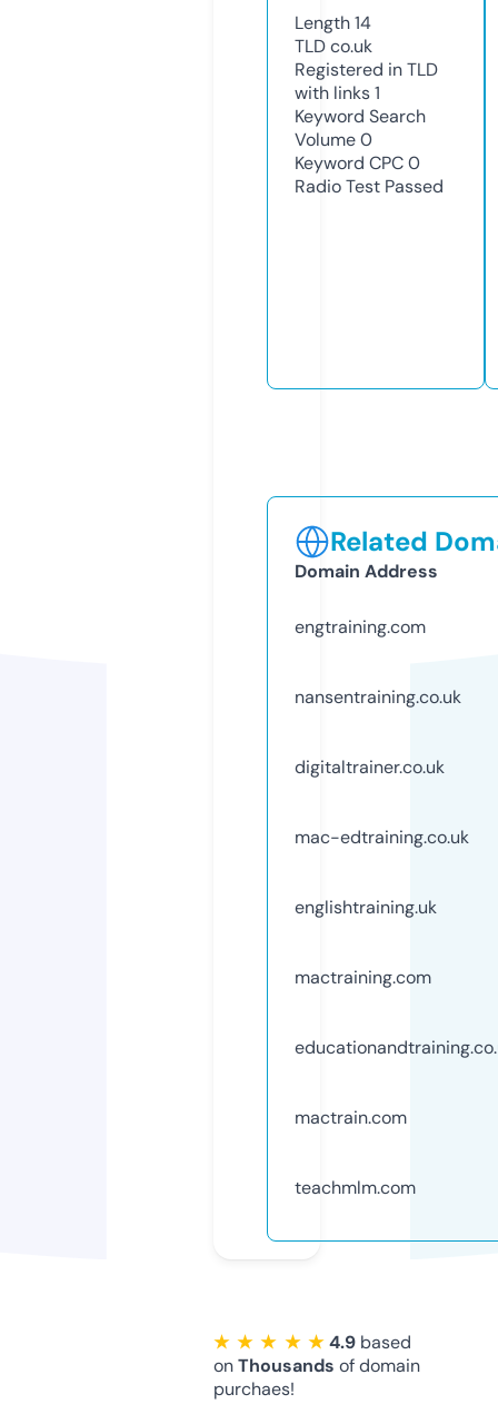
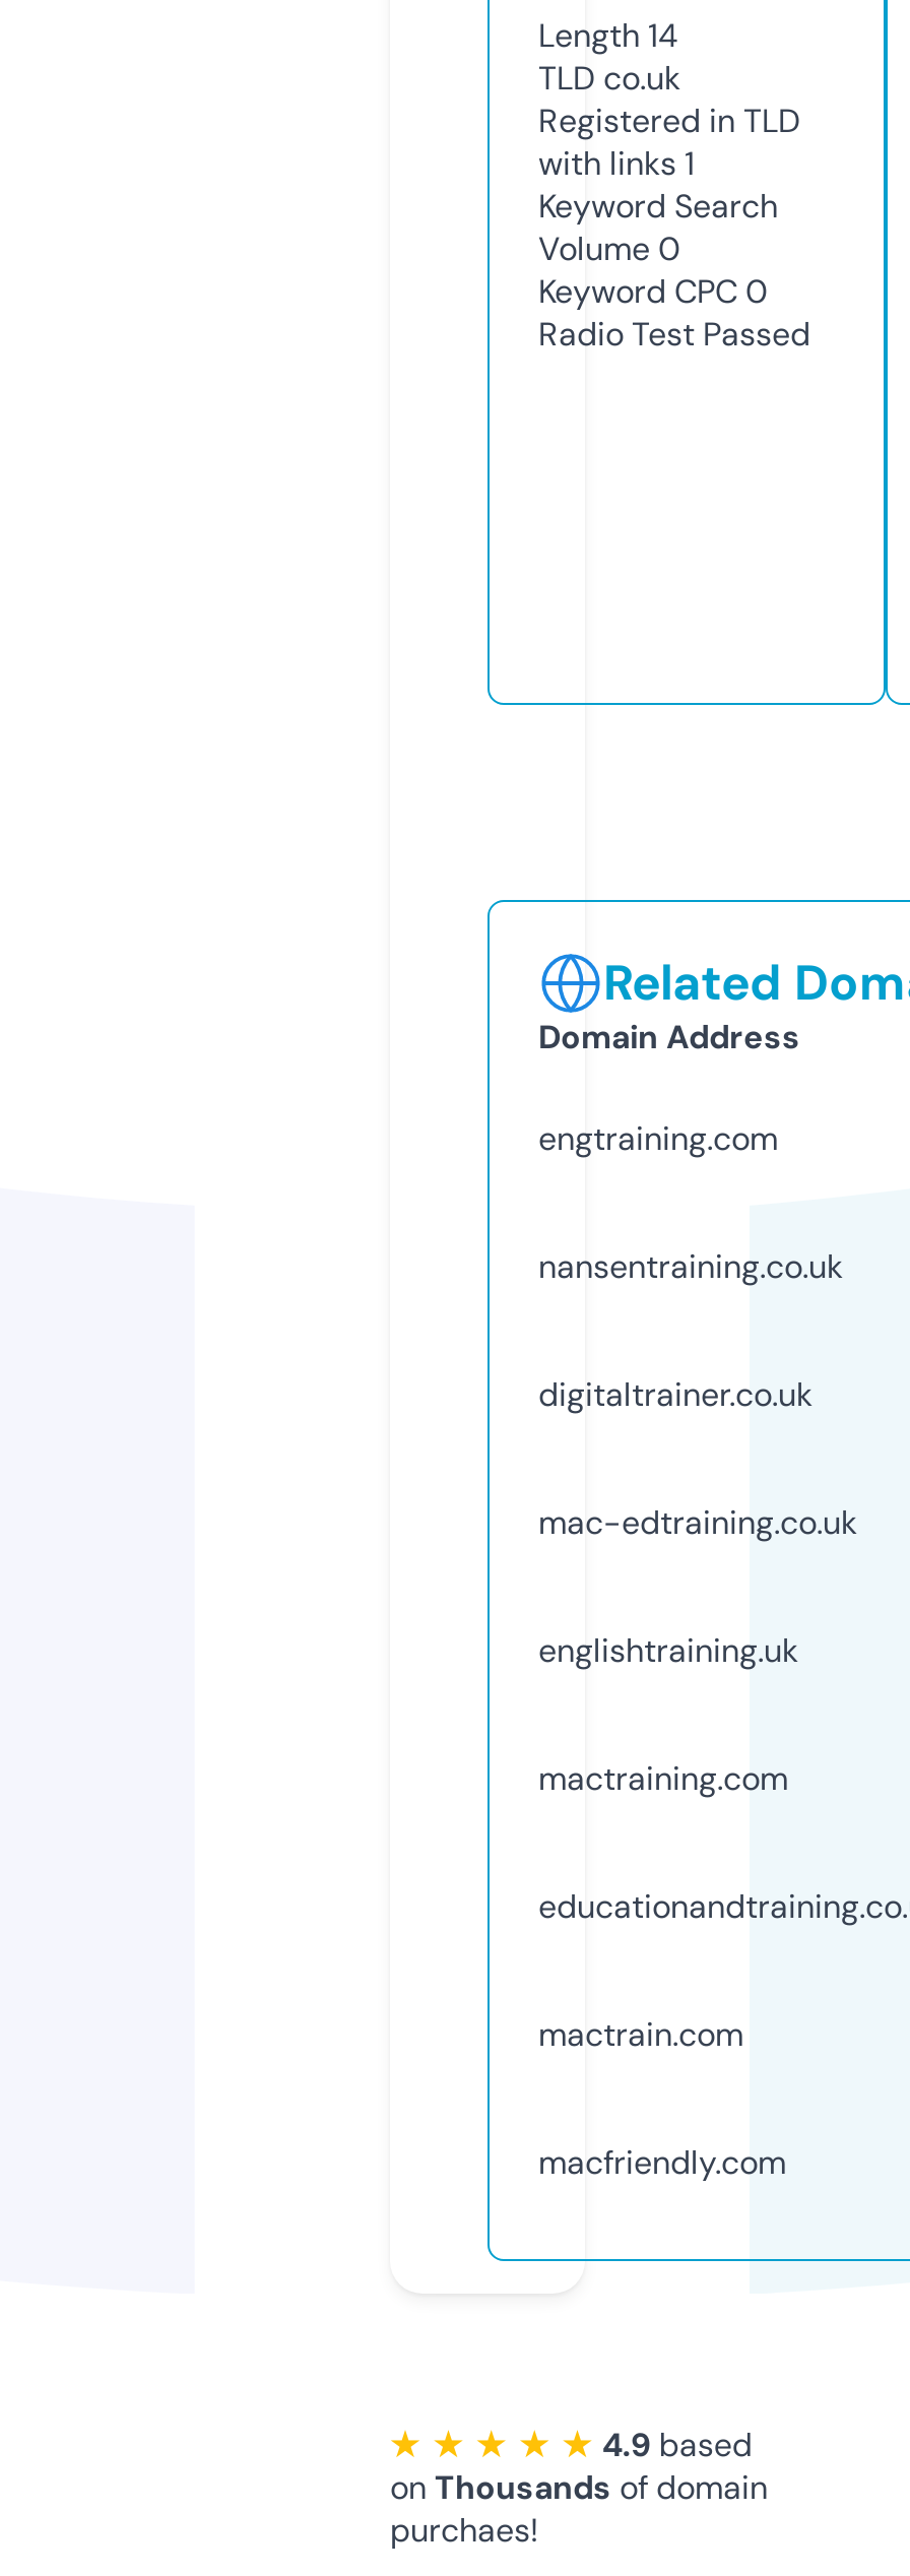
[295,1176,416,1199] teachmlm.com -> [538,2141,786,2184] macfriendly.com

